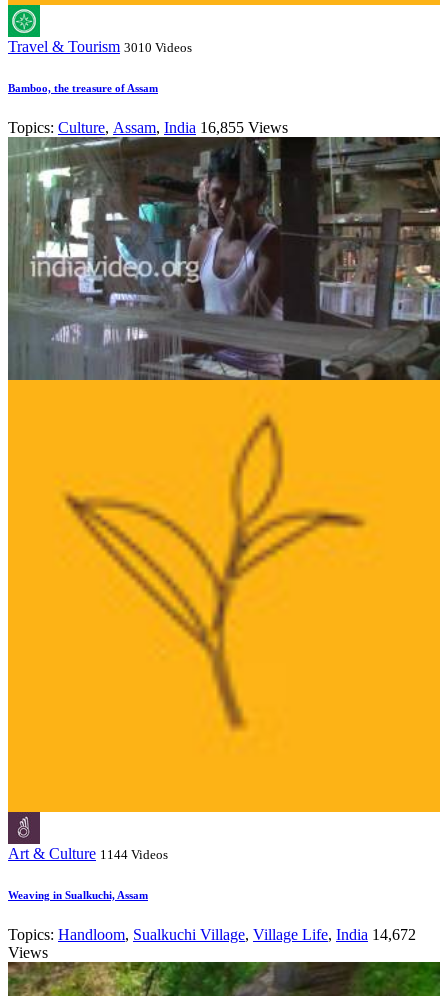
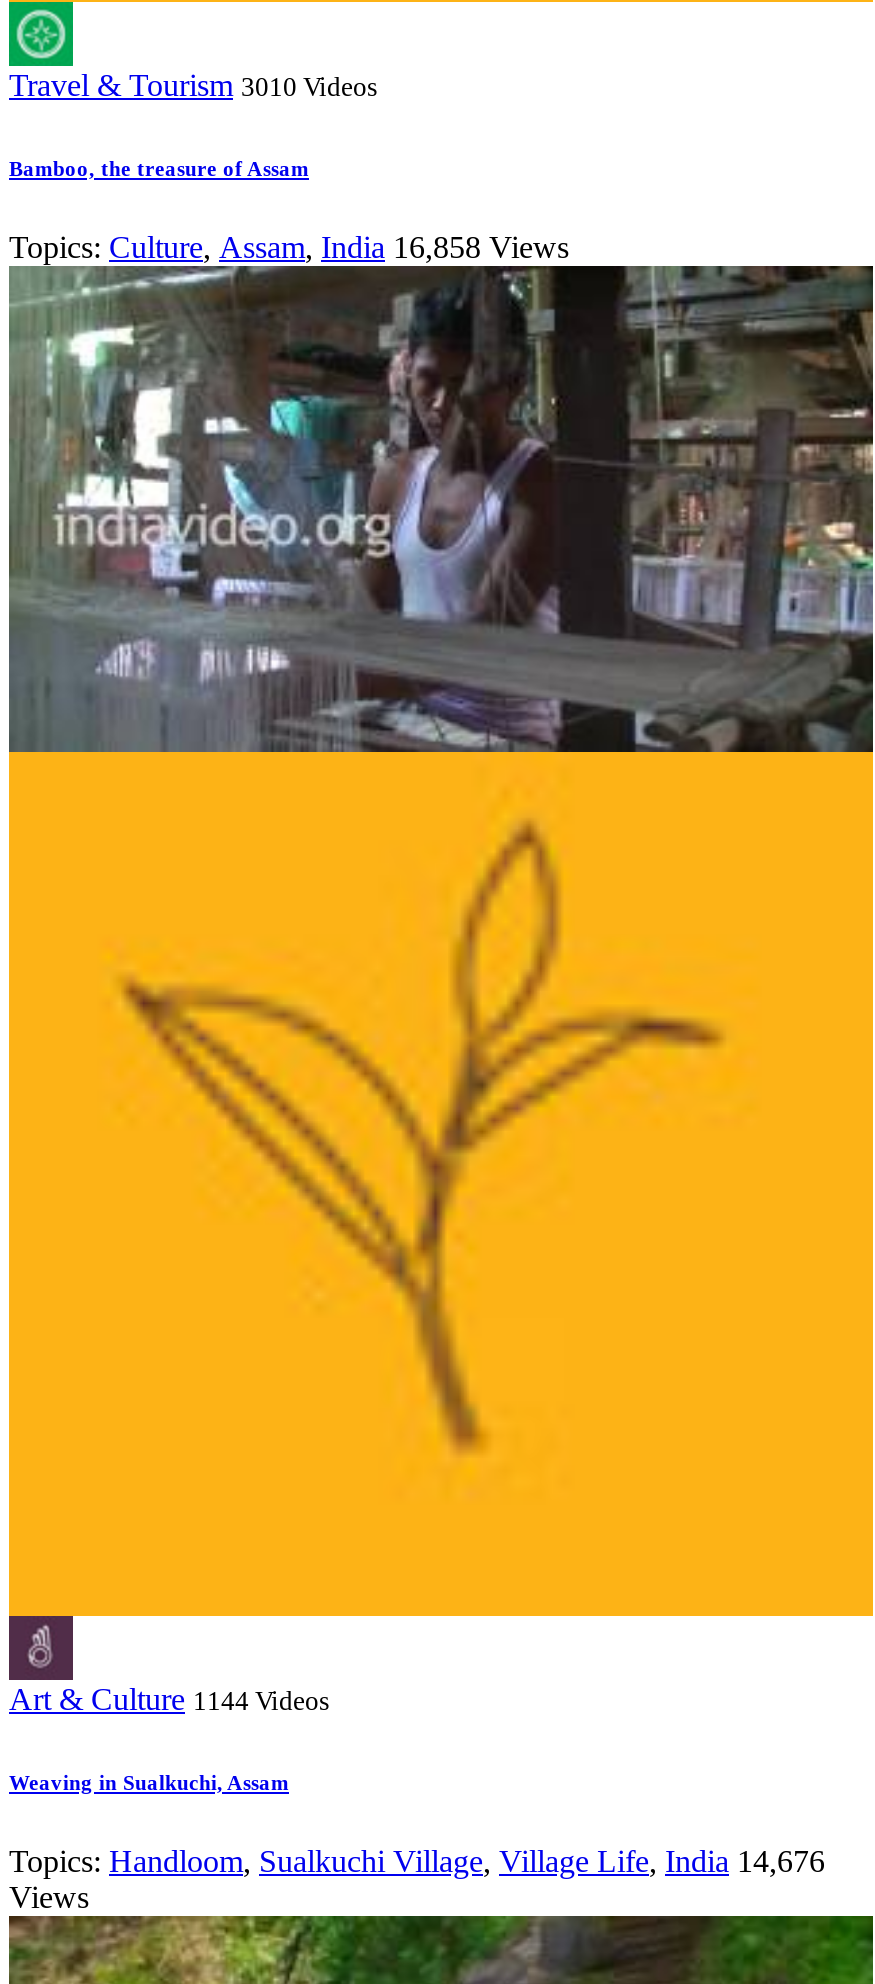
[8,119,288,136] Topics: Culture, Assam, India 16,855 Views -> [9,230,569,264] Topics: Culture, Assam, India 16,858 Views
[8,926,416,943] Topics: Handloom, Sualkuchi Village, Village Life, India 14,672 -> [9,1844,825,1878] Topics: Handloom, Sualkuchi Village, Village Life, India 14,676

